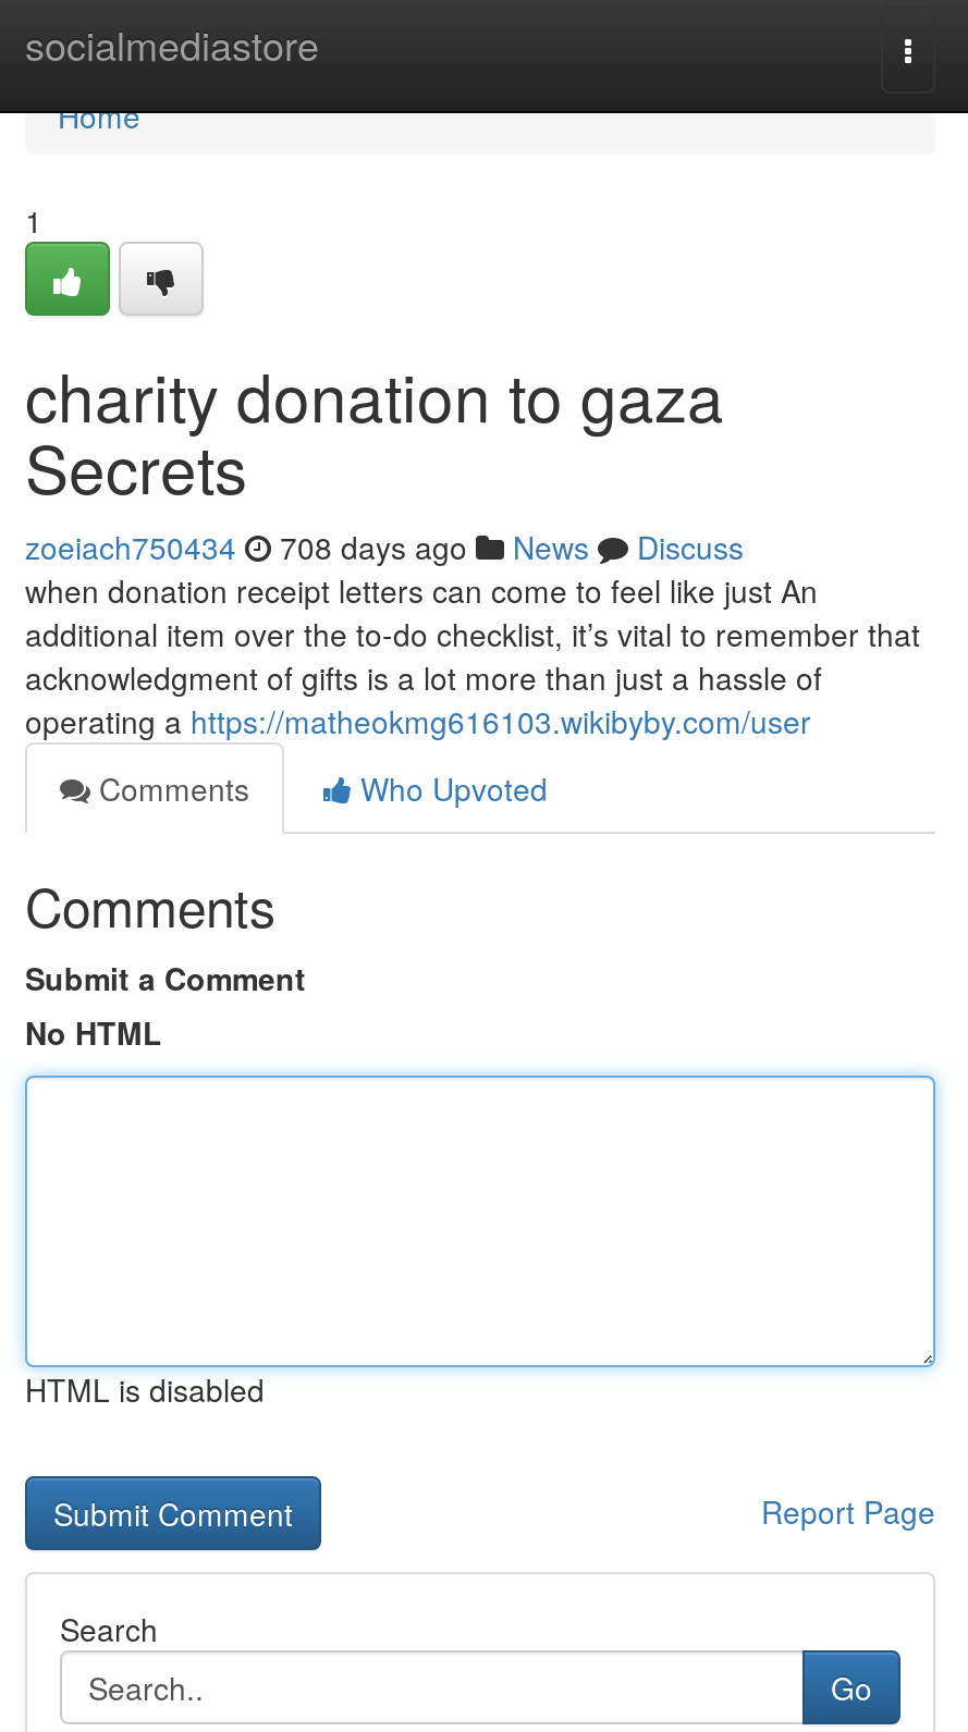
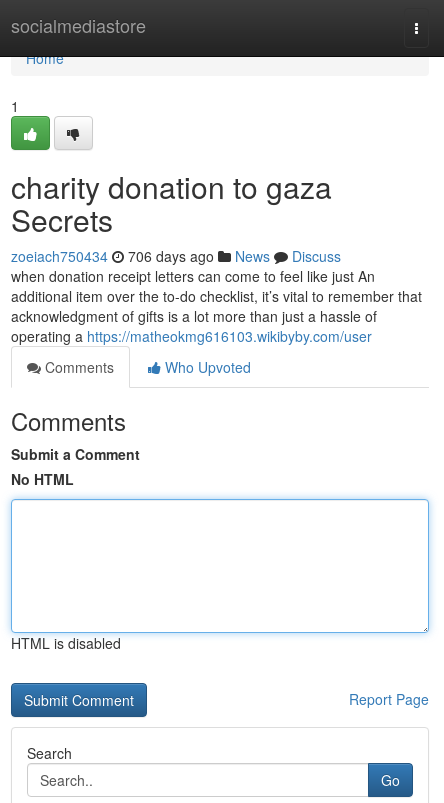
[25,525,744,568] zoeiach750434 708 days ago News Discuss -> [11,246,341,266] zoeiach750434 706 days ago News Discuss

